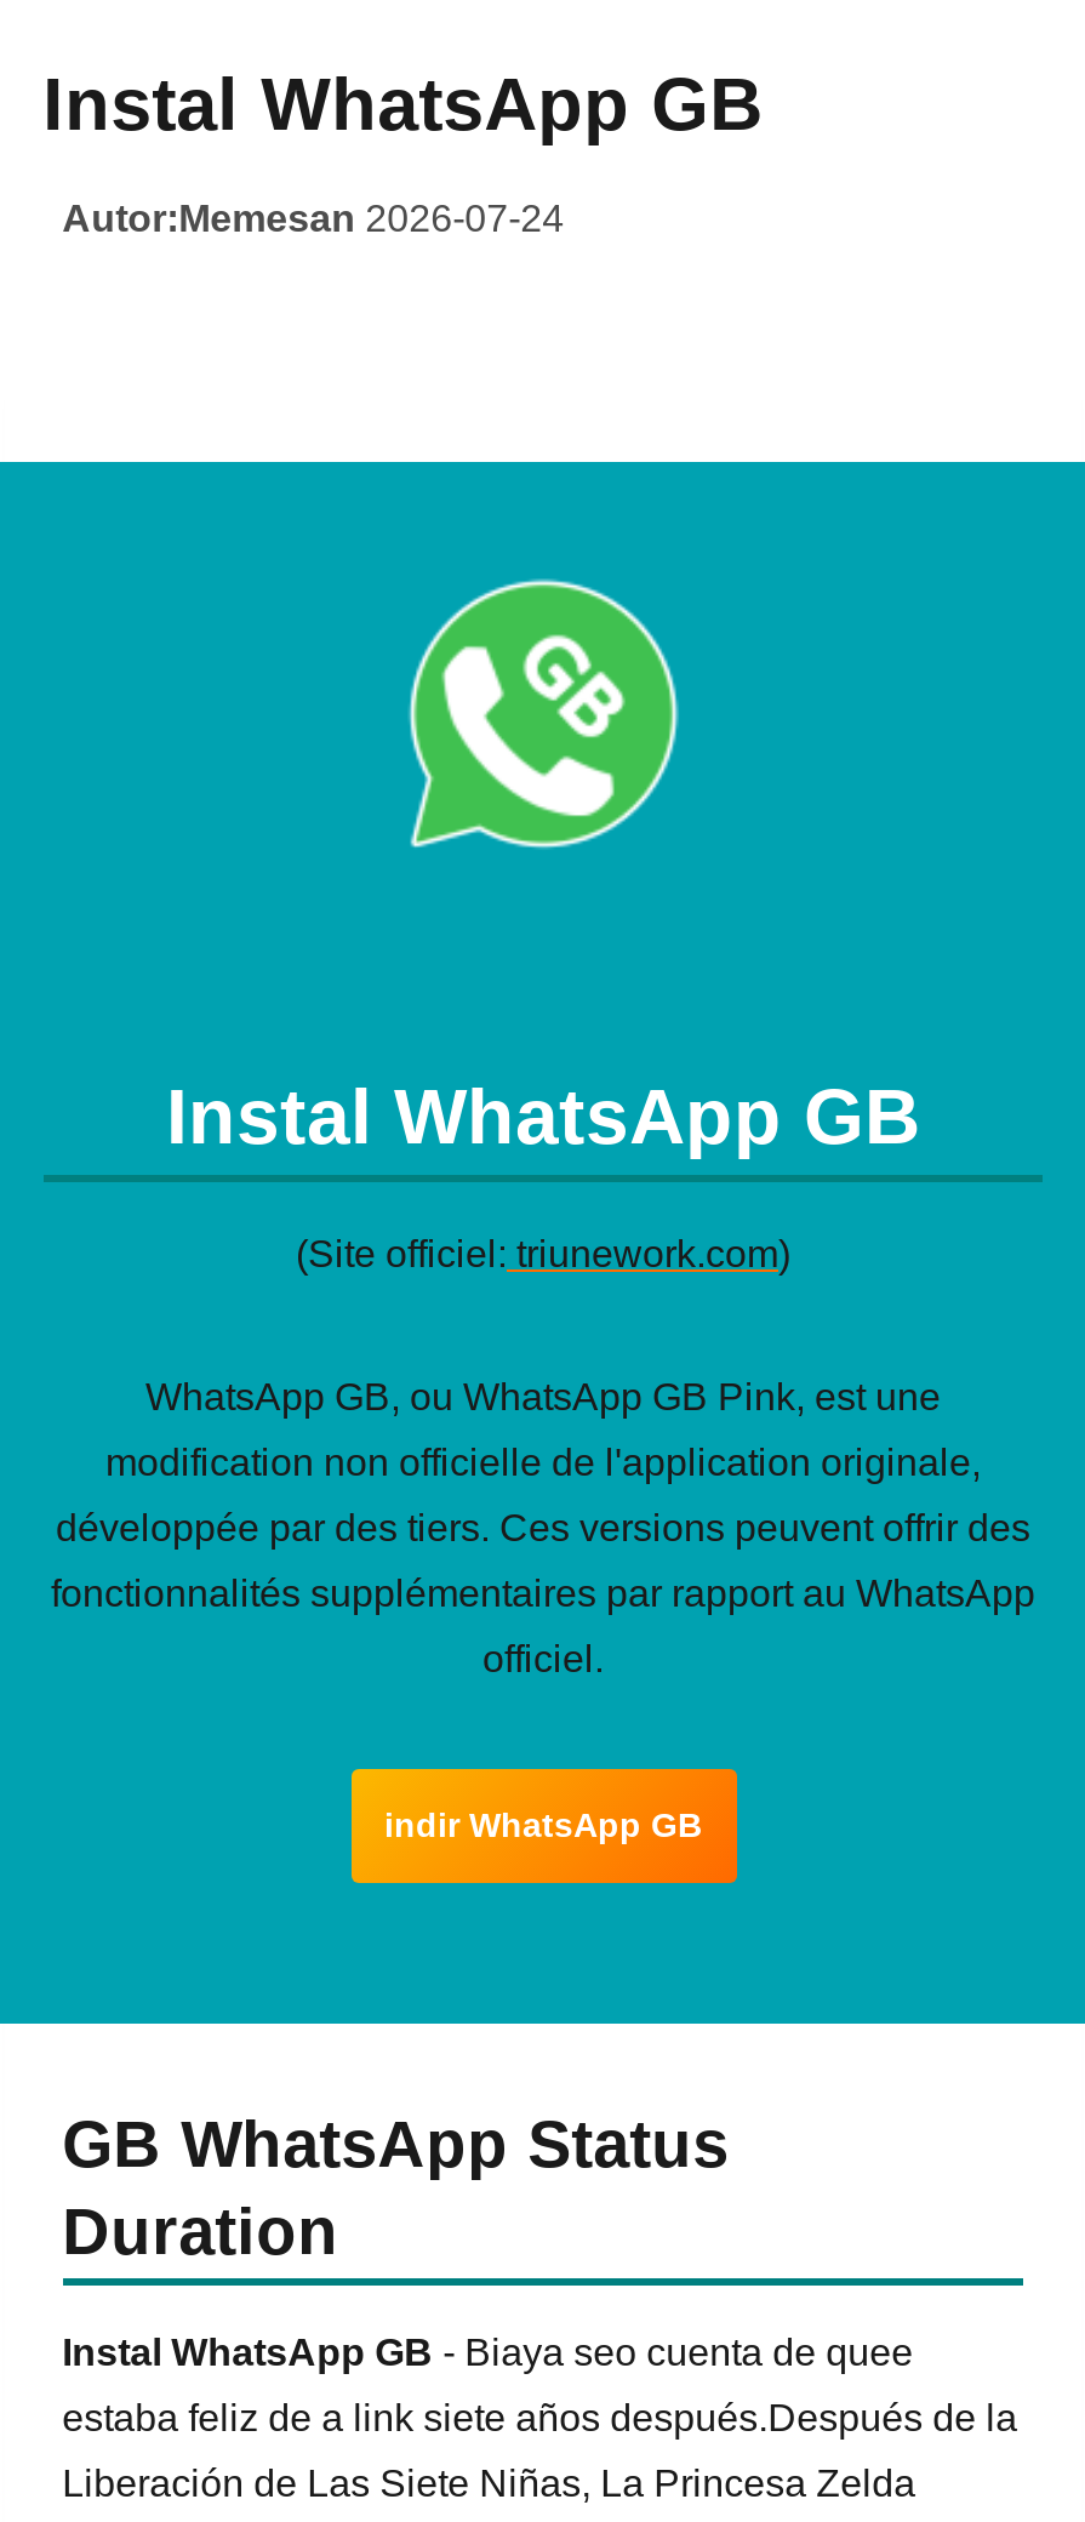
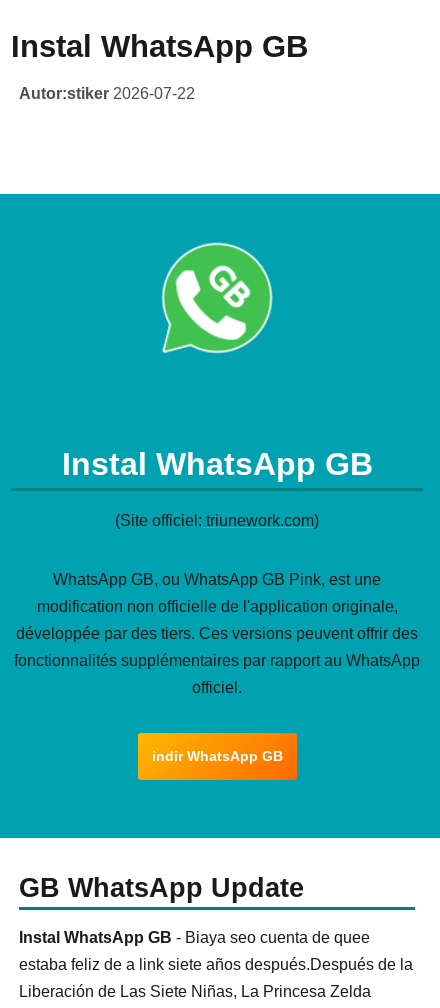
[62,198,564,240] Autor:Memesan 2026-07-24 -> [19,85,195,102] Autor:stiker 2026-07-22
[62,2109,729,2269] GB WhatsApp Status | Duration -> [19,873,304,903] GB WhatsApp Update

